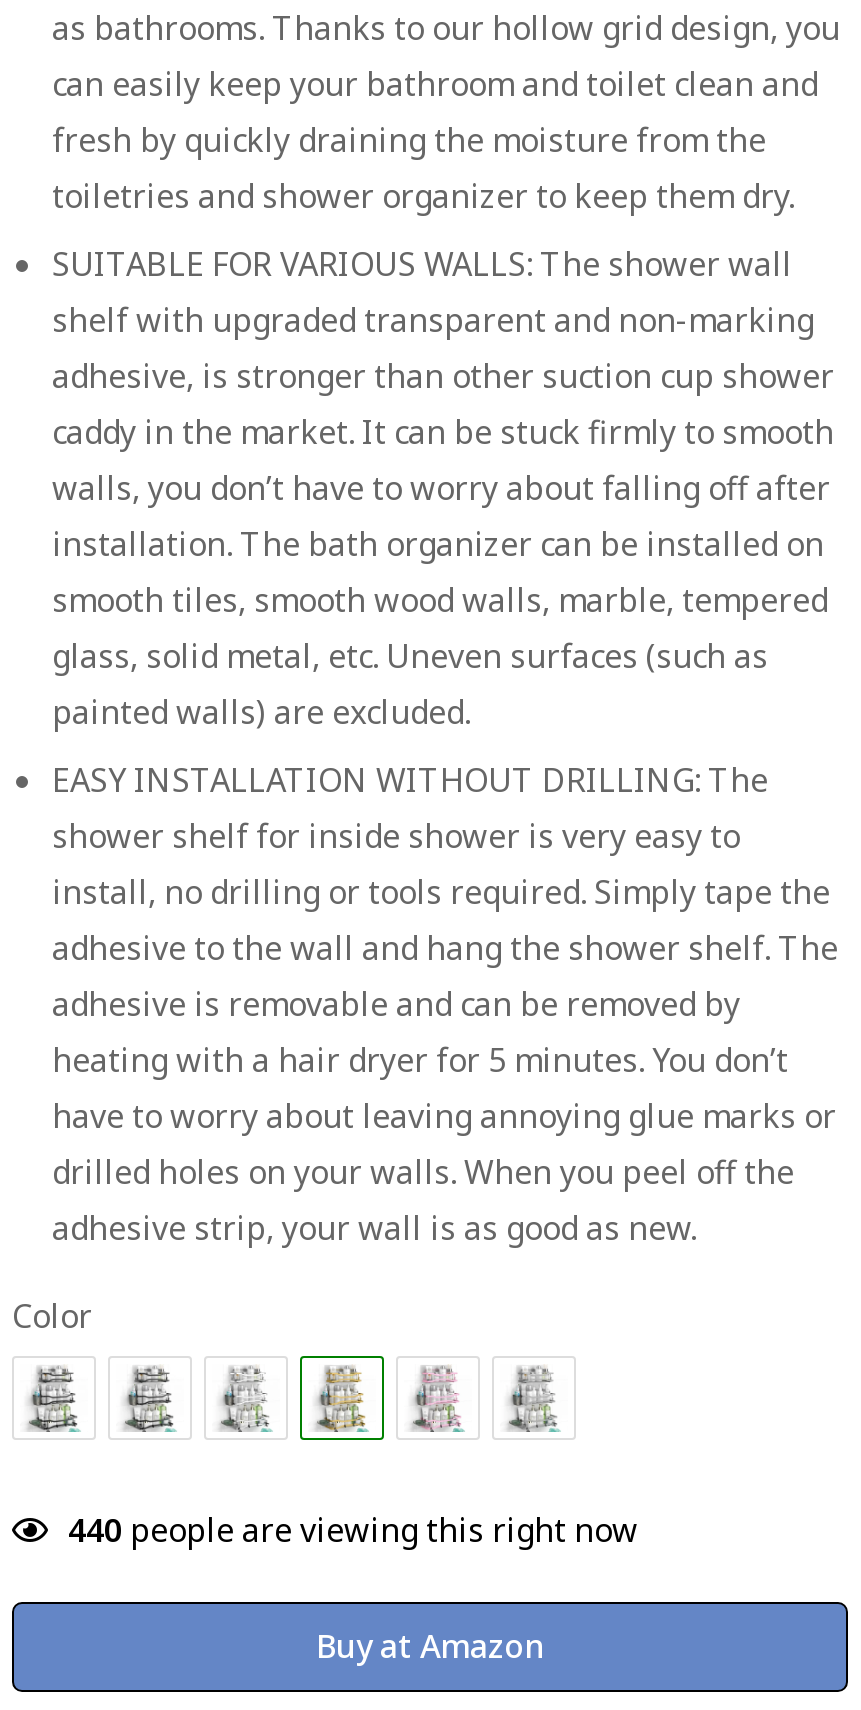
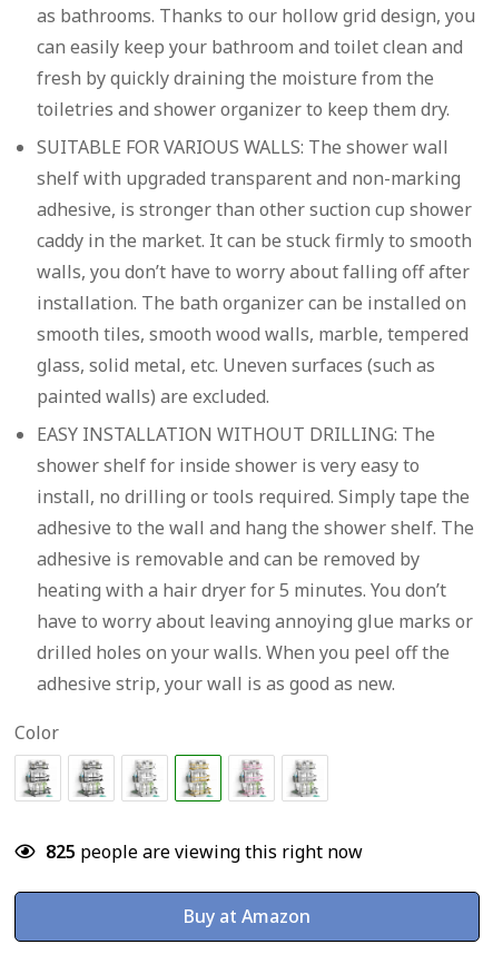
[68,1508,638,1552] 440 people are viewing this right now -> [46,839,363,864] 825 people are viewing this right now

